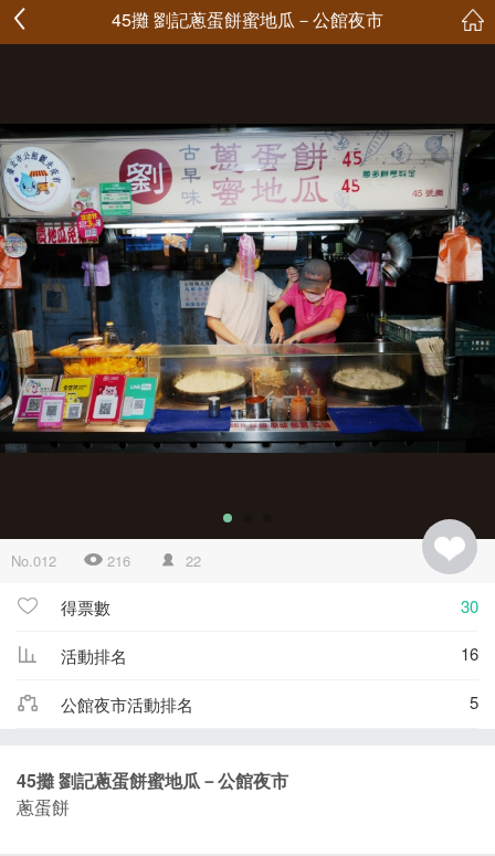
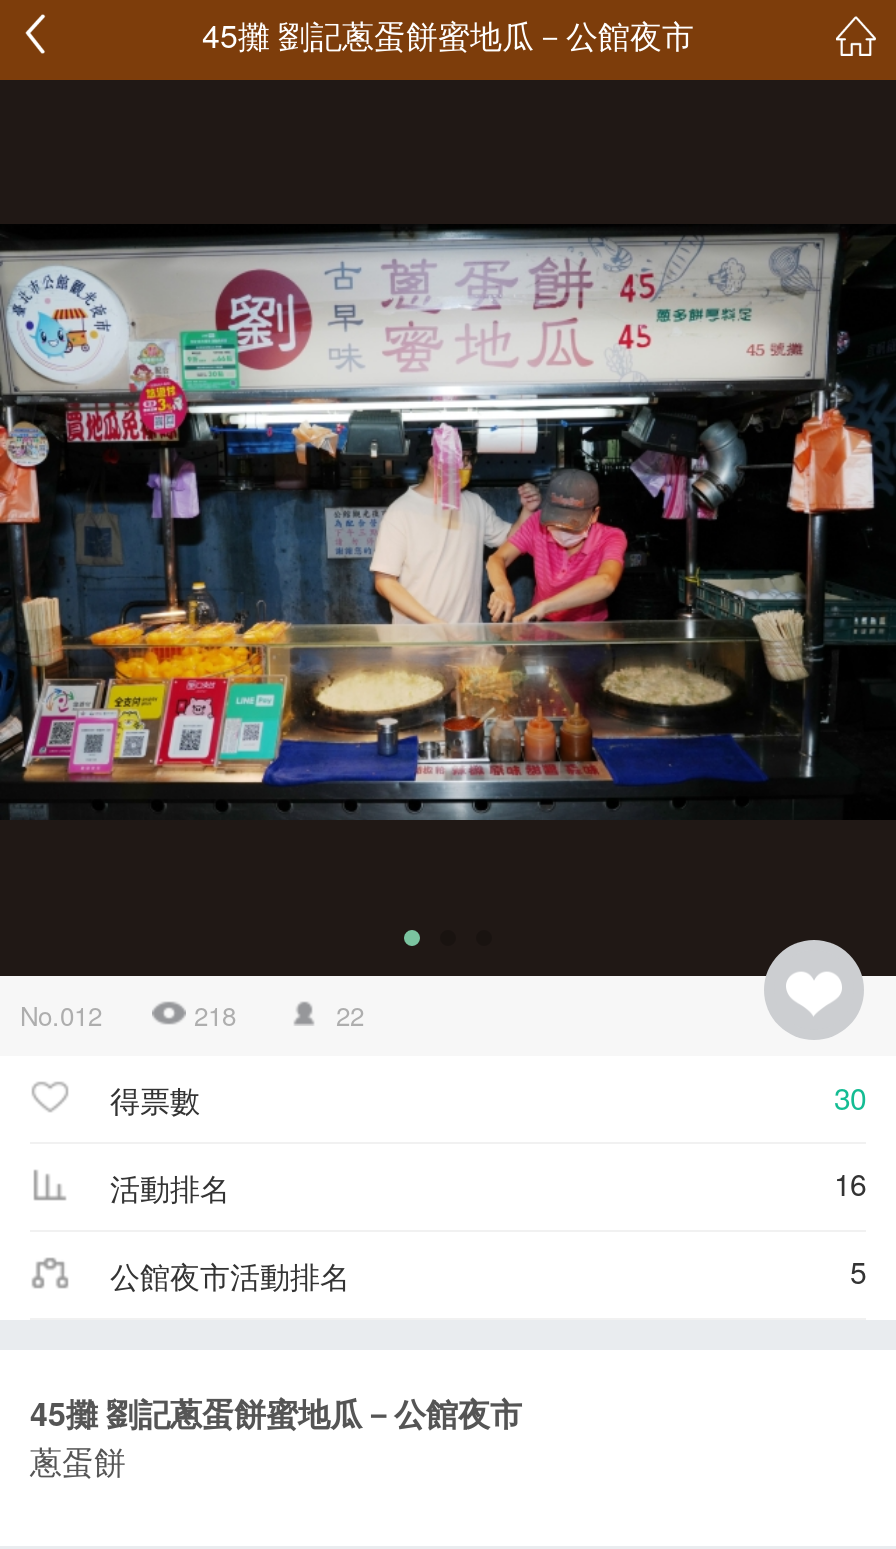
[107,550,130,571] 216 -> [194,996,236,1034] 218

